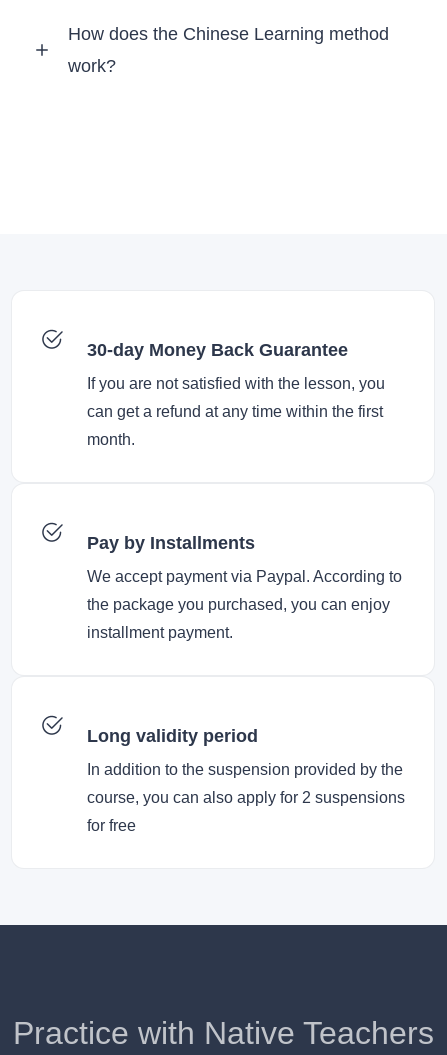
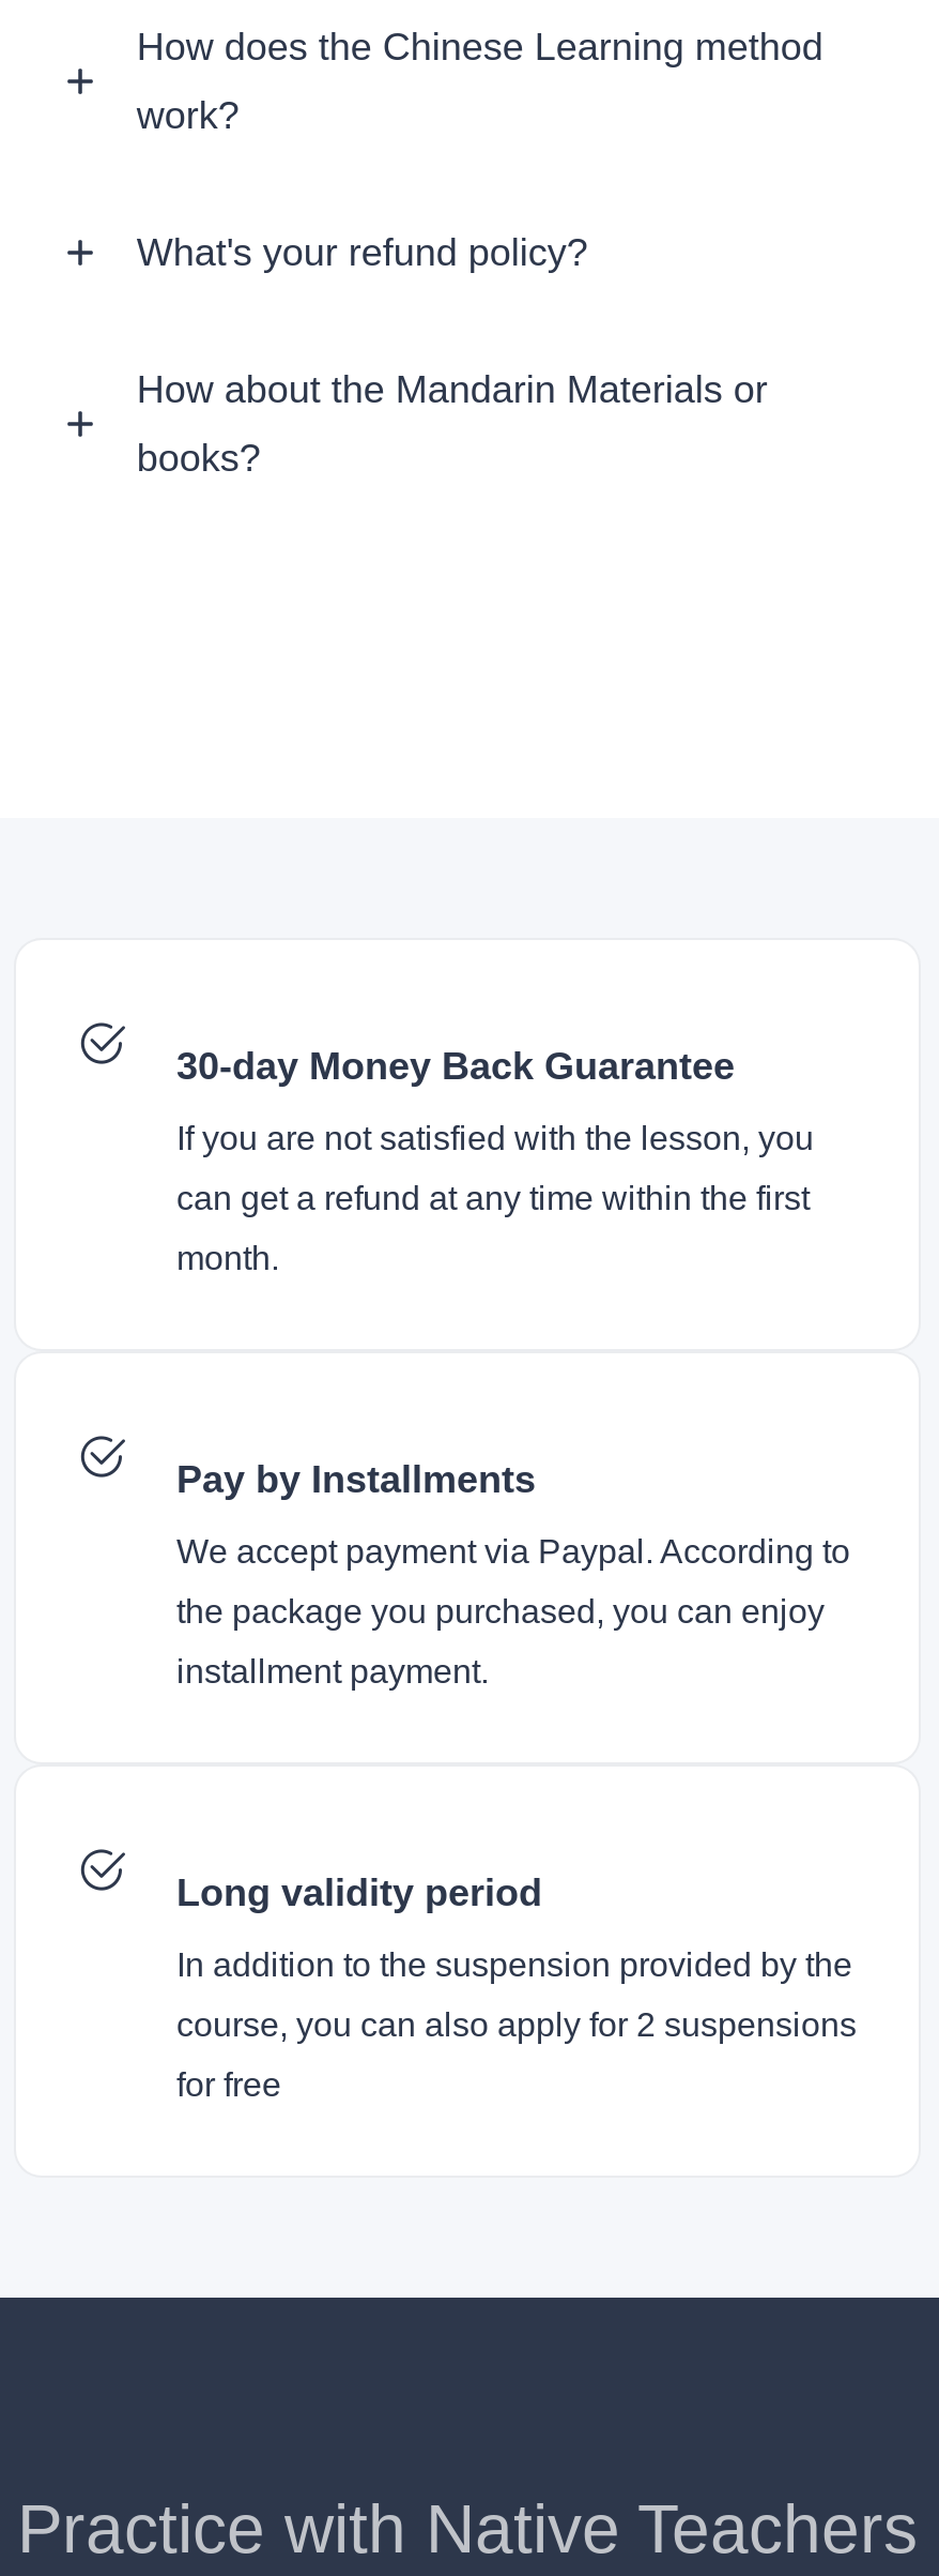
none -> [136,232,767,480] What's your refund policy? | How about the Mandarin Materials or | books?

